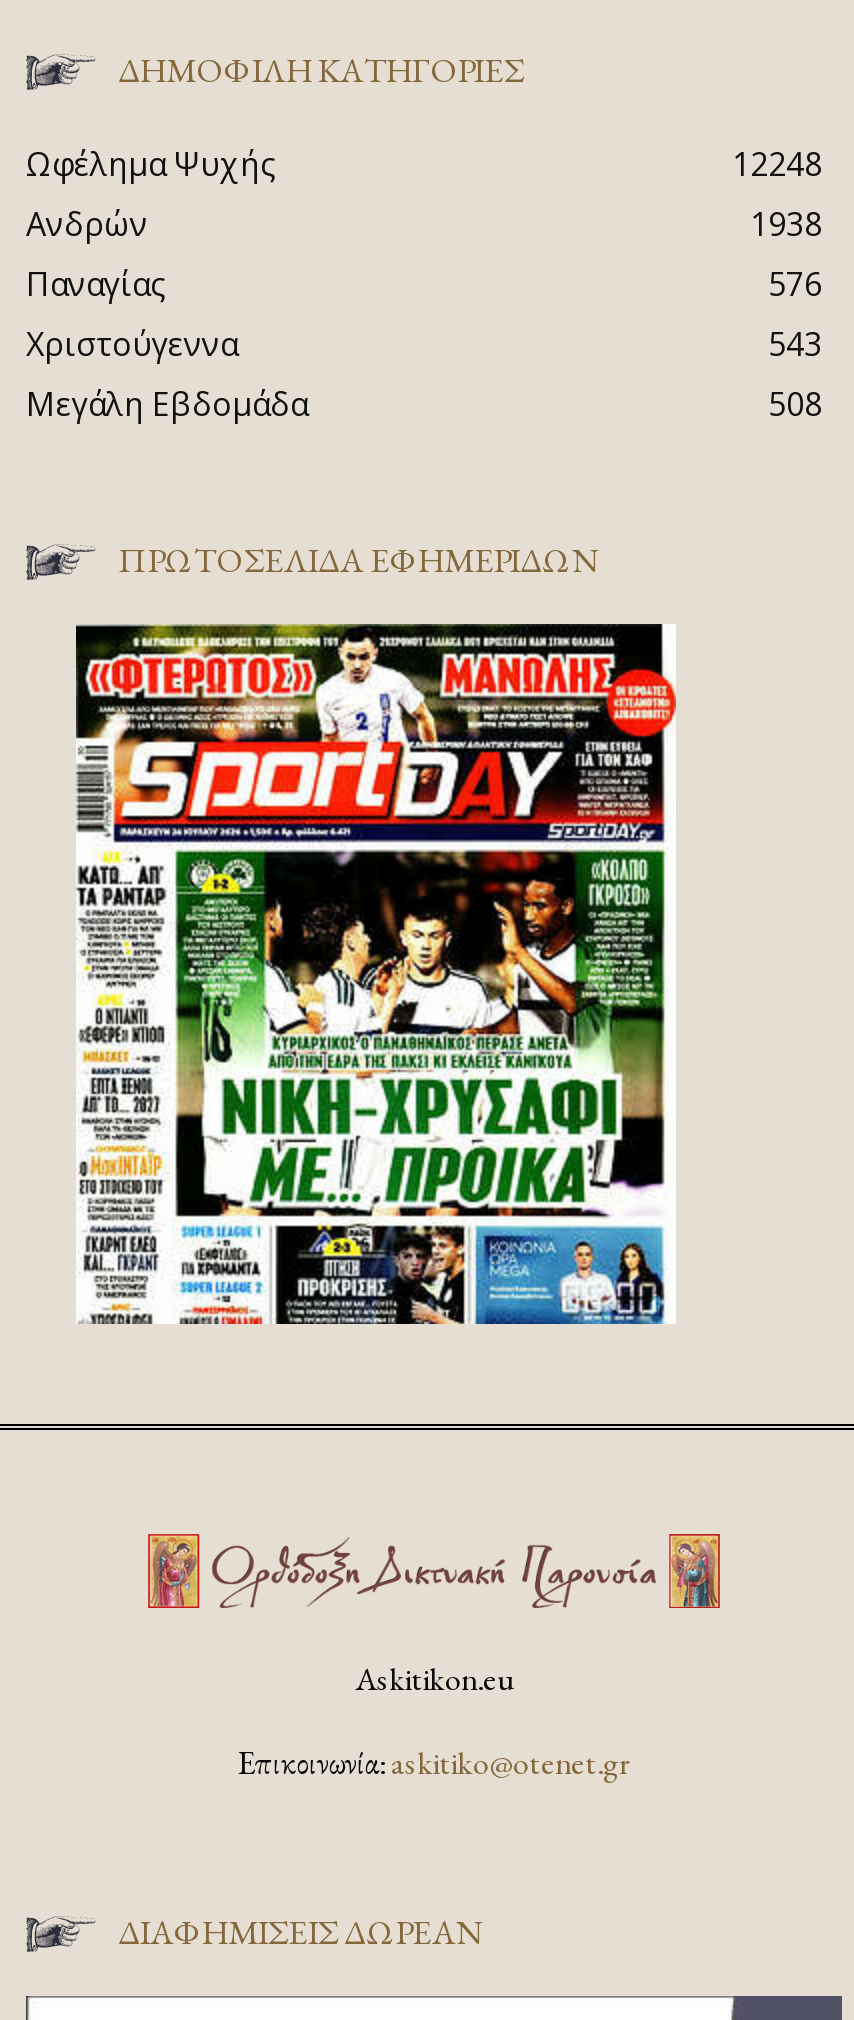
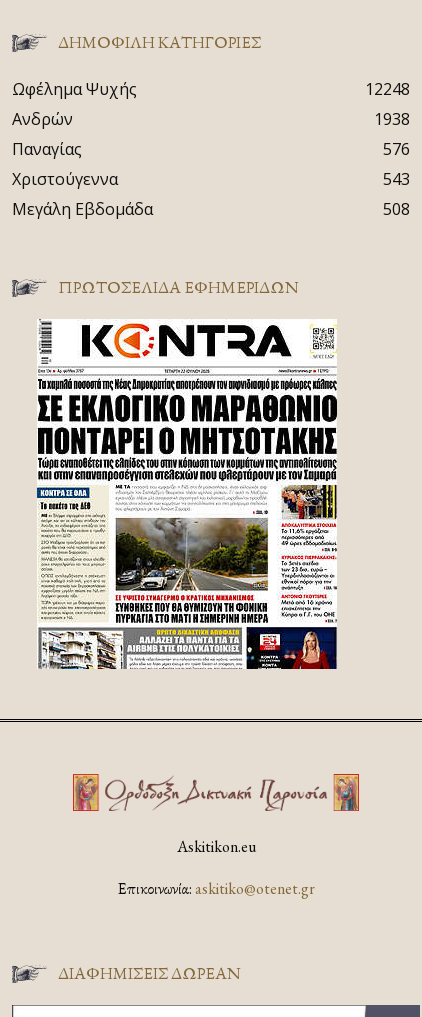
[74,622,678,1326] [image] -> [36,319,338,670] [image]

